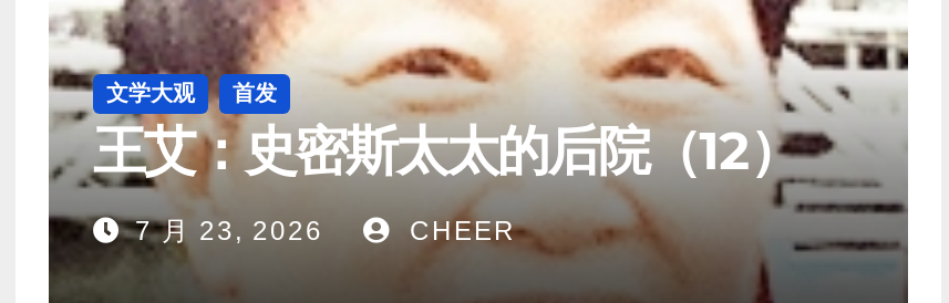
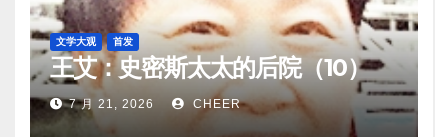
[93,118,800,182] 王艾：史密斯太太的后院（12） -> [50,53,370,82] 王艾：史密斯太太的后院（10）
[135,215,323,246] 7 月 23, 2026 -> [69,97,154,111] 7 月 21, 2026

